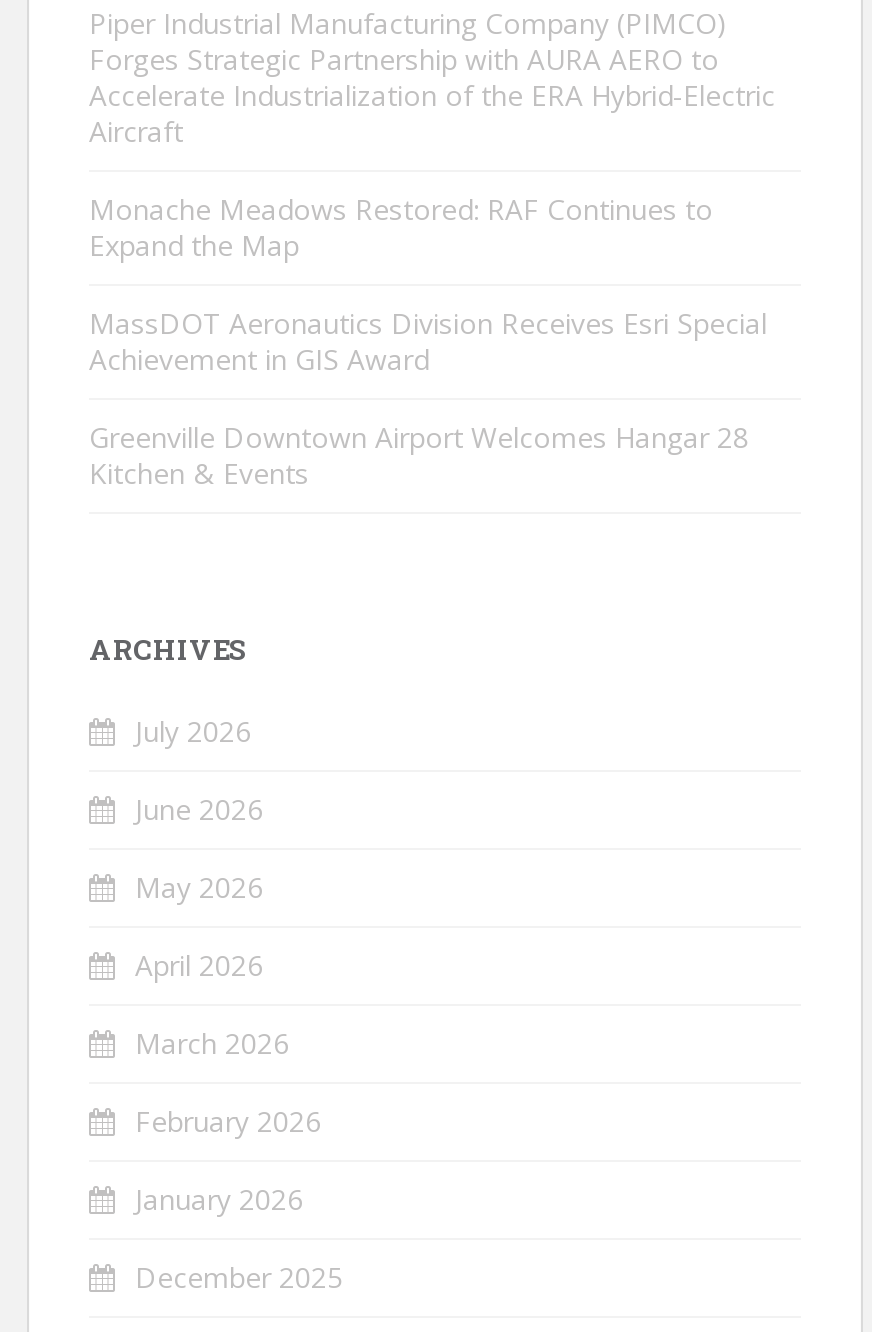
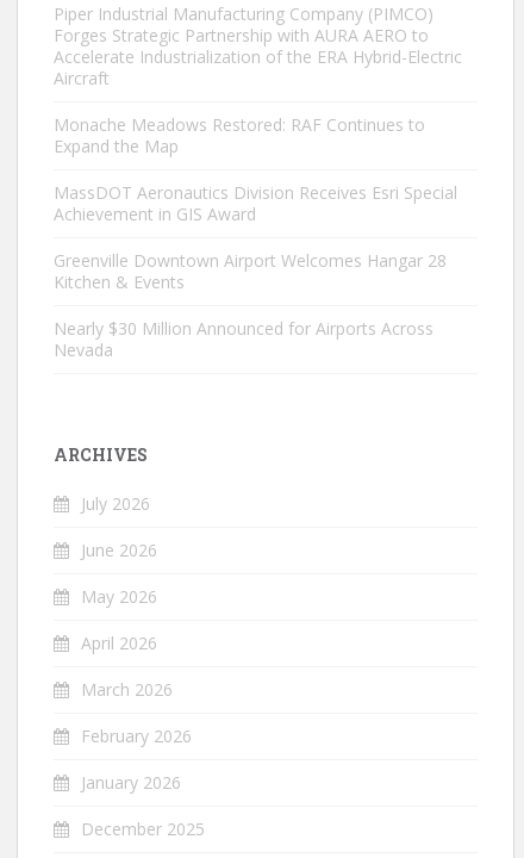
none -> [54,317,433,361] Nearly $30 Million Announced for Airports Across | Nevada

